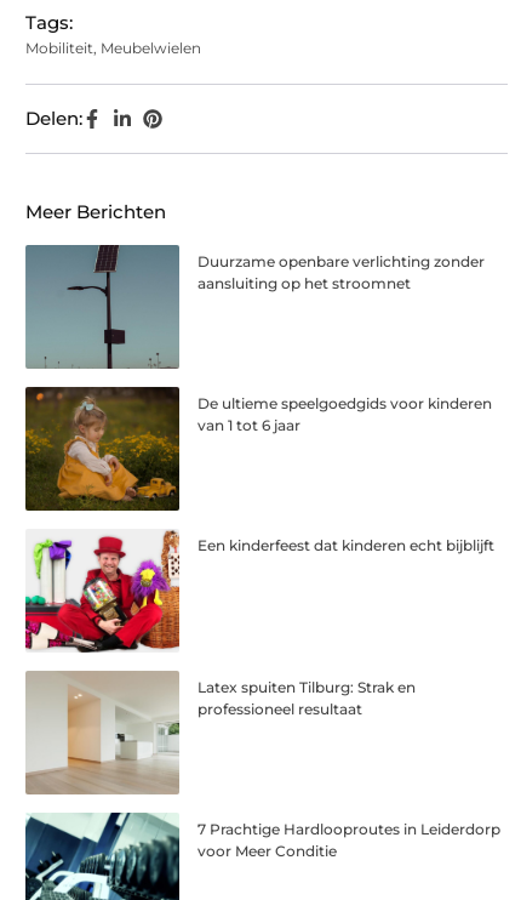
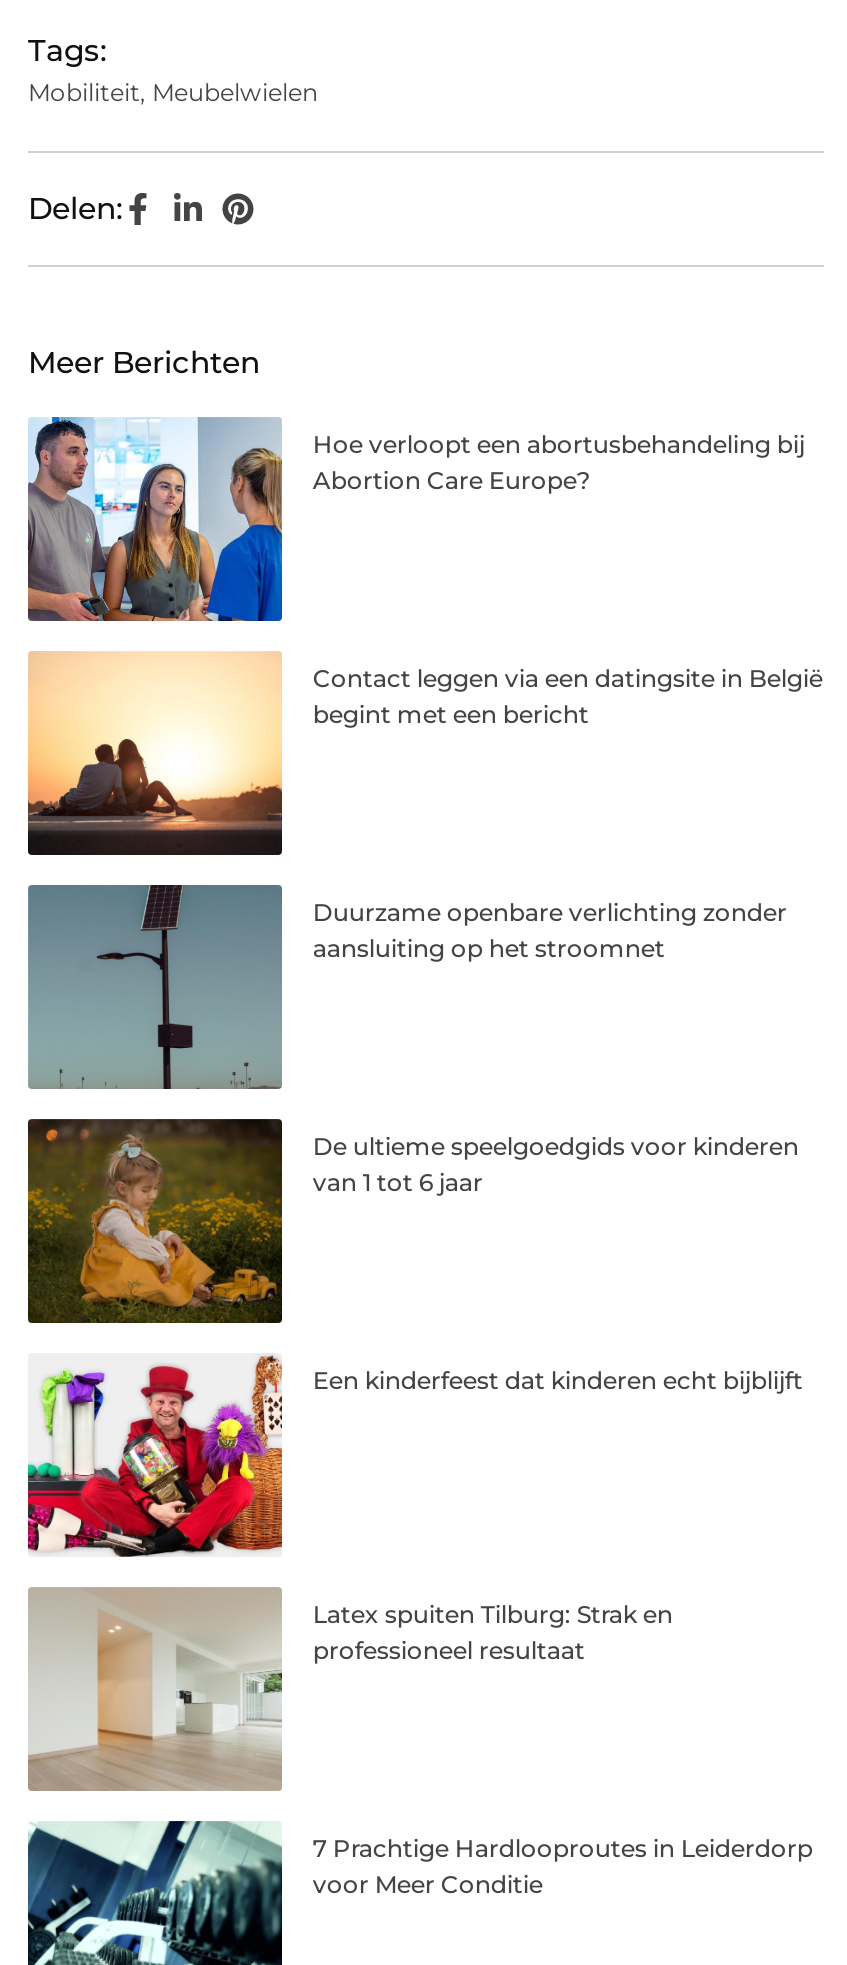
none -> [26,417,805,623] [image] | Hoe verloopt een abortusbehandeling bij | Abortion Care Europe?
none -> [26,651,823,851] [image] | Contact leggen via een datingsite in België | begint met een bericht

